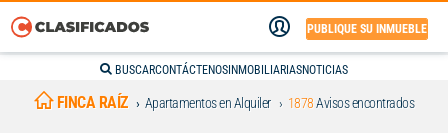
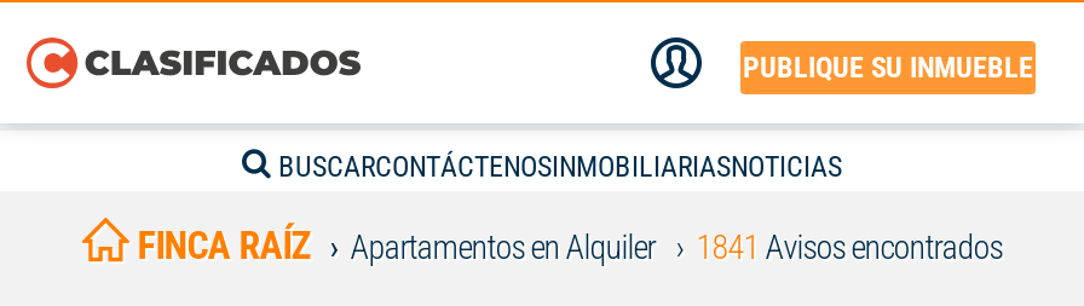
[288,95,414,111] 1878 Avisos encontrados -> [696,227,1002,266] 1841 Avisos encontrados

